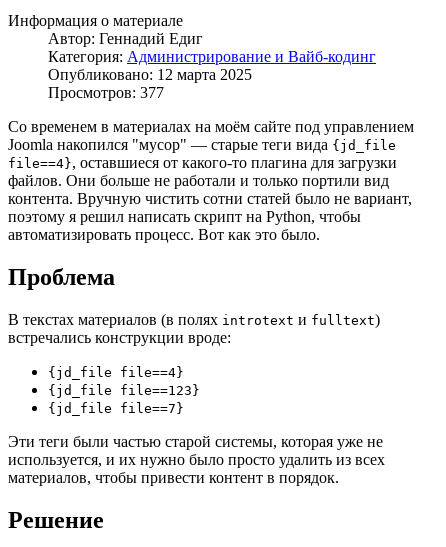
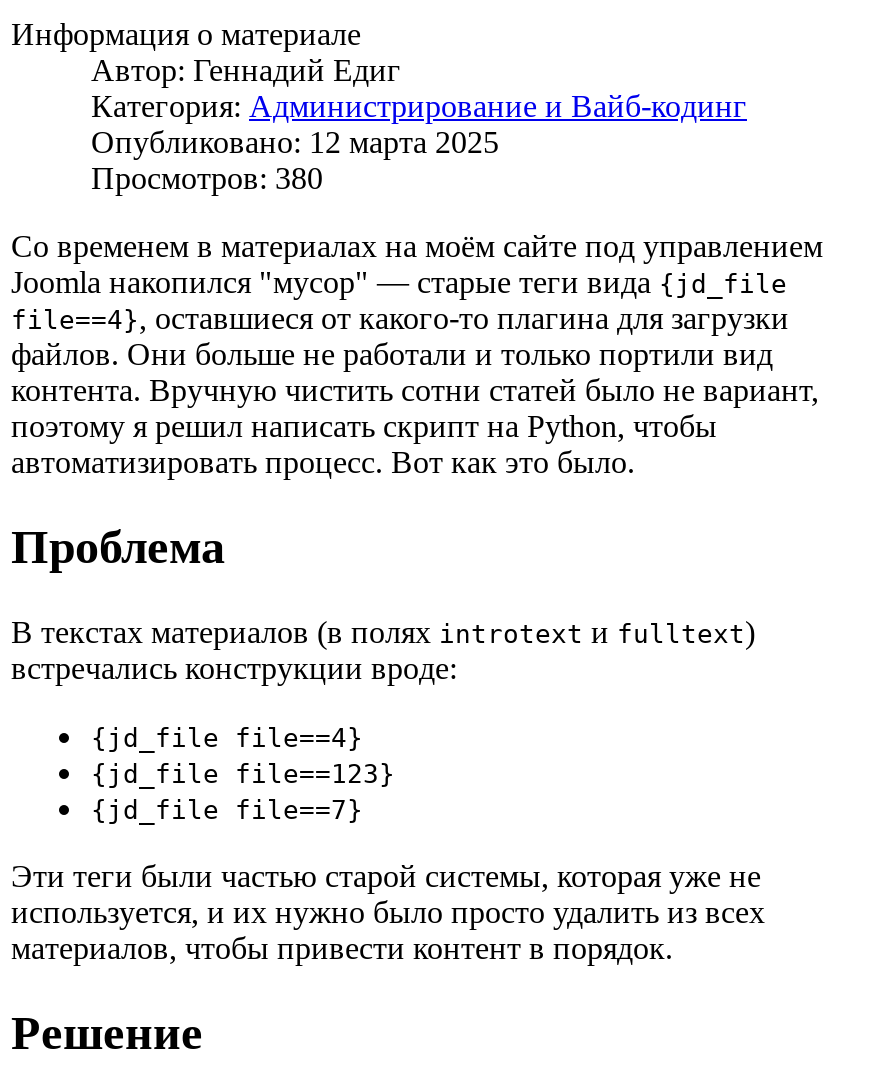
[48,84,164,101] Просмотров: 377 -> [91,161,323,195] Просмотров: 380

